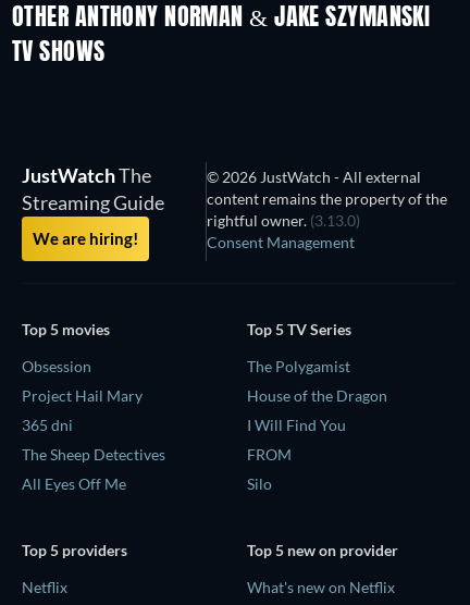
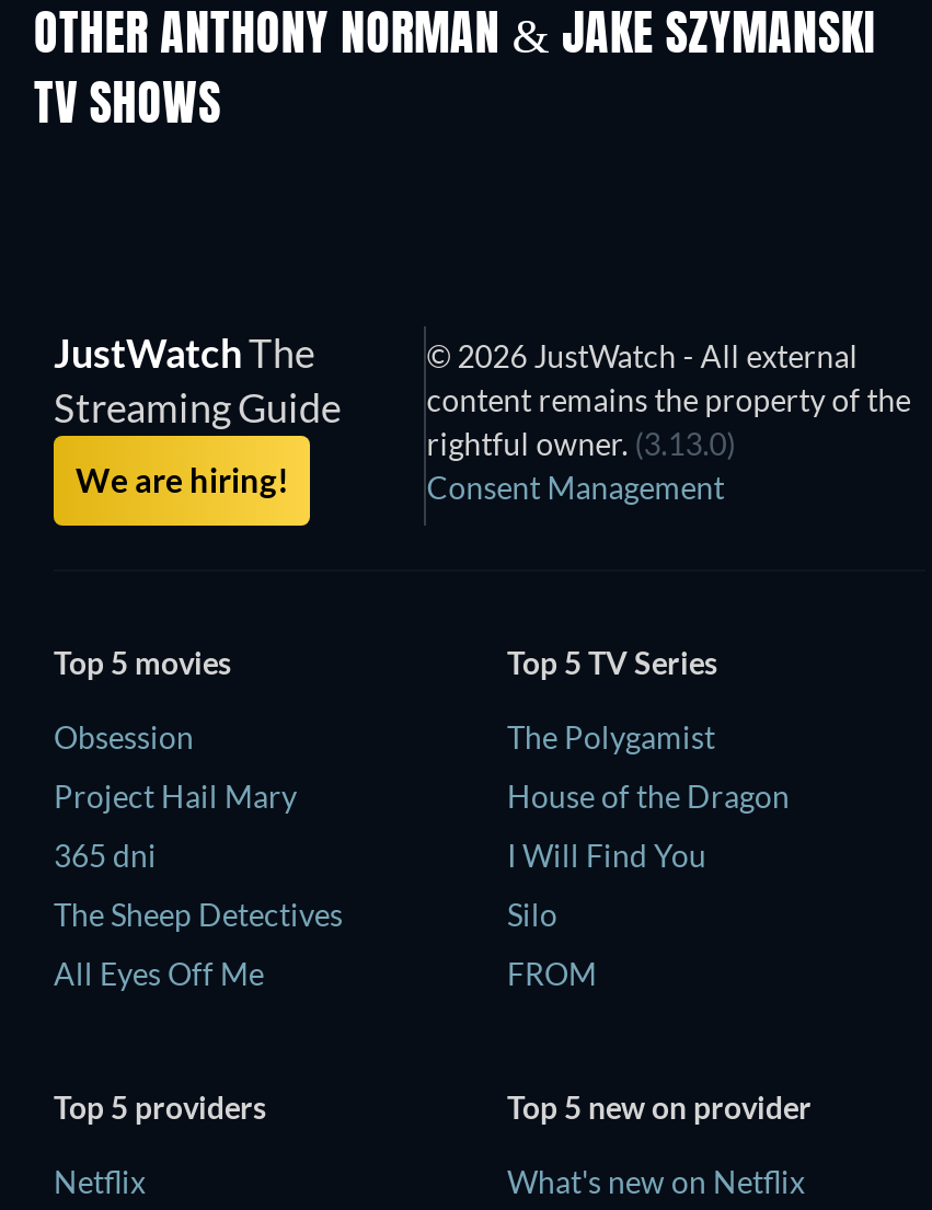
moved [247,445,292,463] -> [507,955,597,992]: FROM
moved [247,474,272,493] -> [507,896,557,933]: Silo

